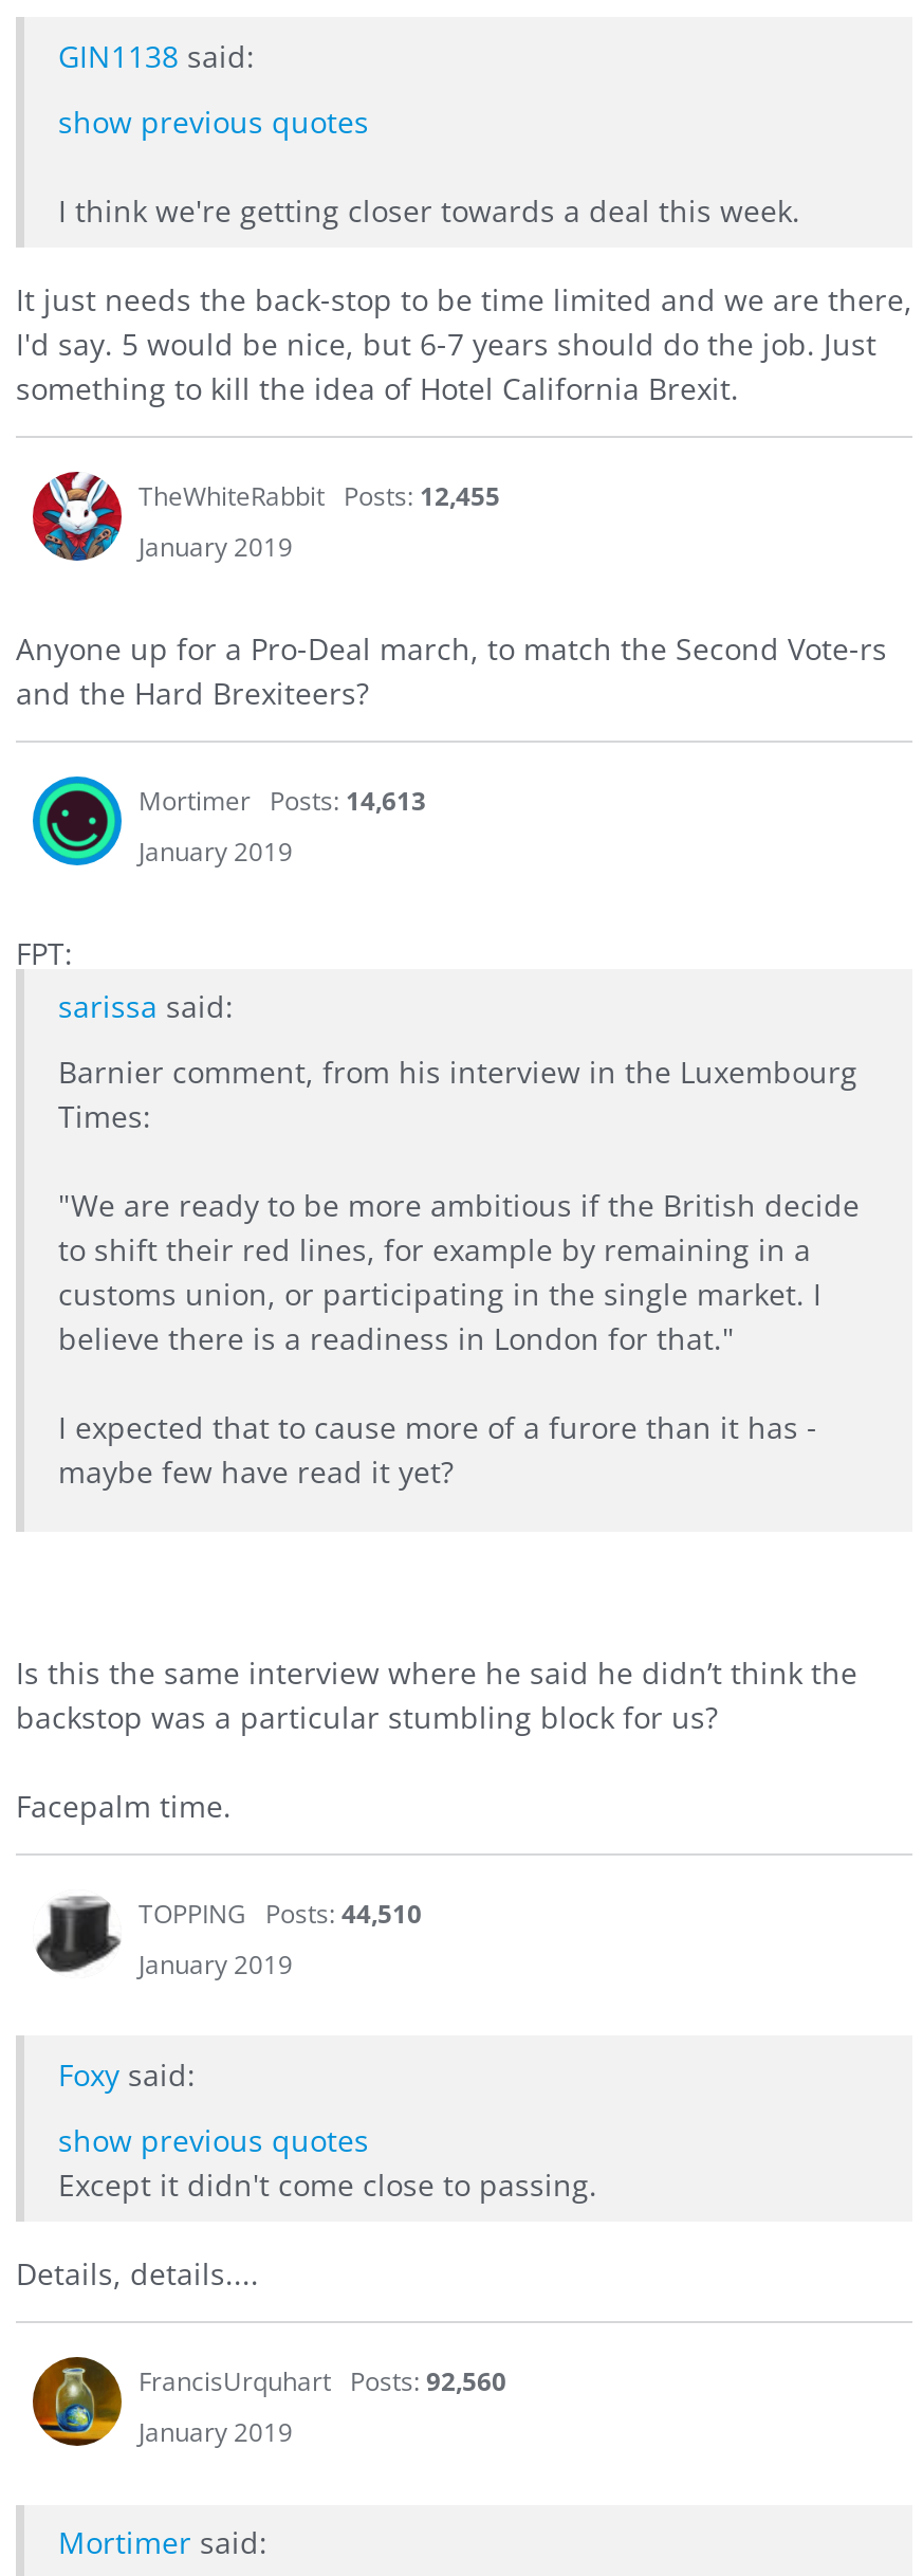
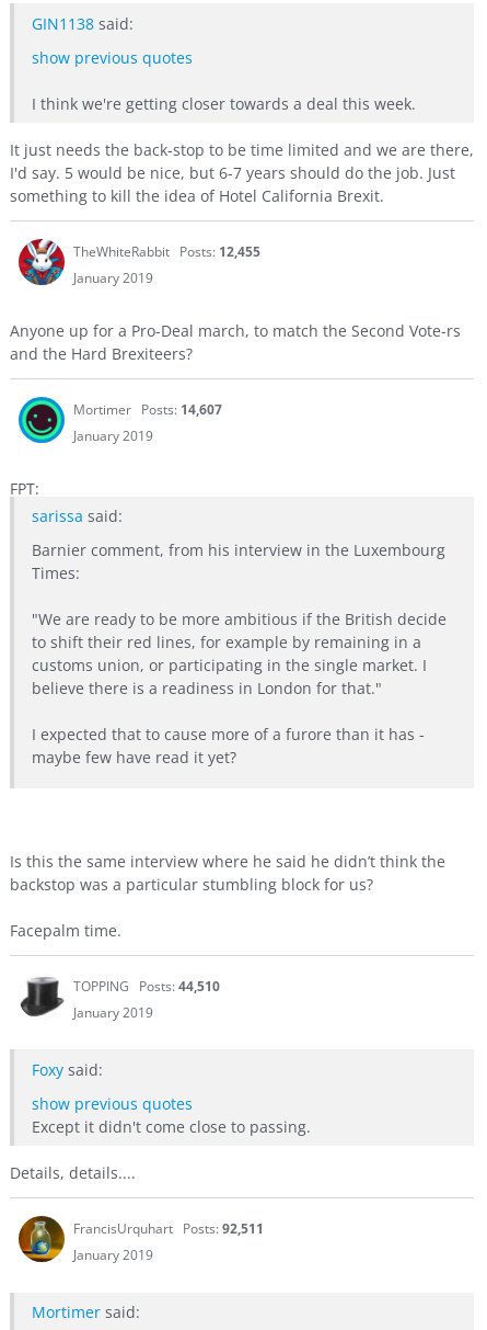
[139,783,426,819] Mortimer Posts: 14,613 -> [73,401,222,419] Mortimer Posts: 14,607
[139,2364,506,2400] FrancisUrquhart Posts: 92,560 -> [73,1220,264,1238] FrancisUrquhart Posts: 92,511

